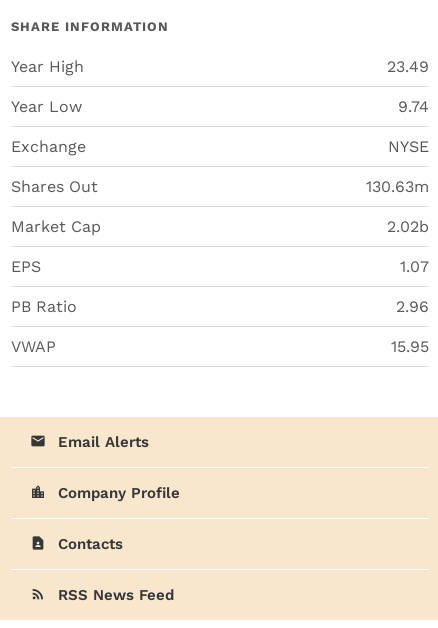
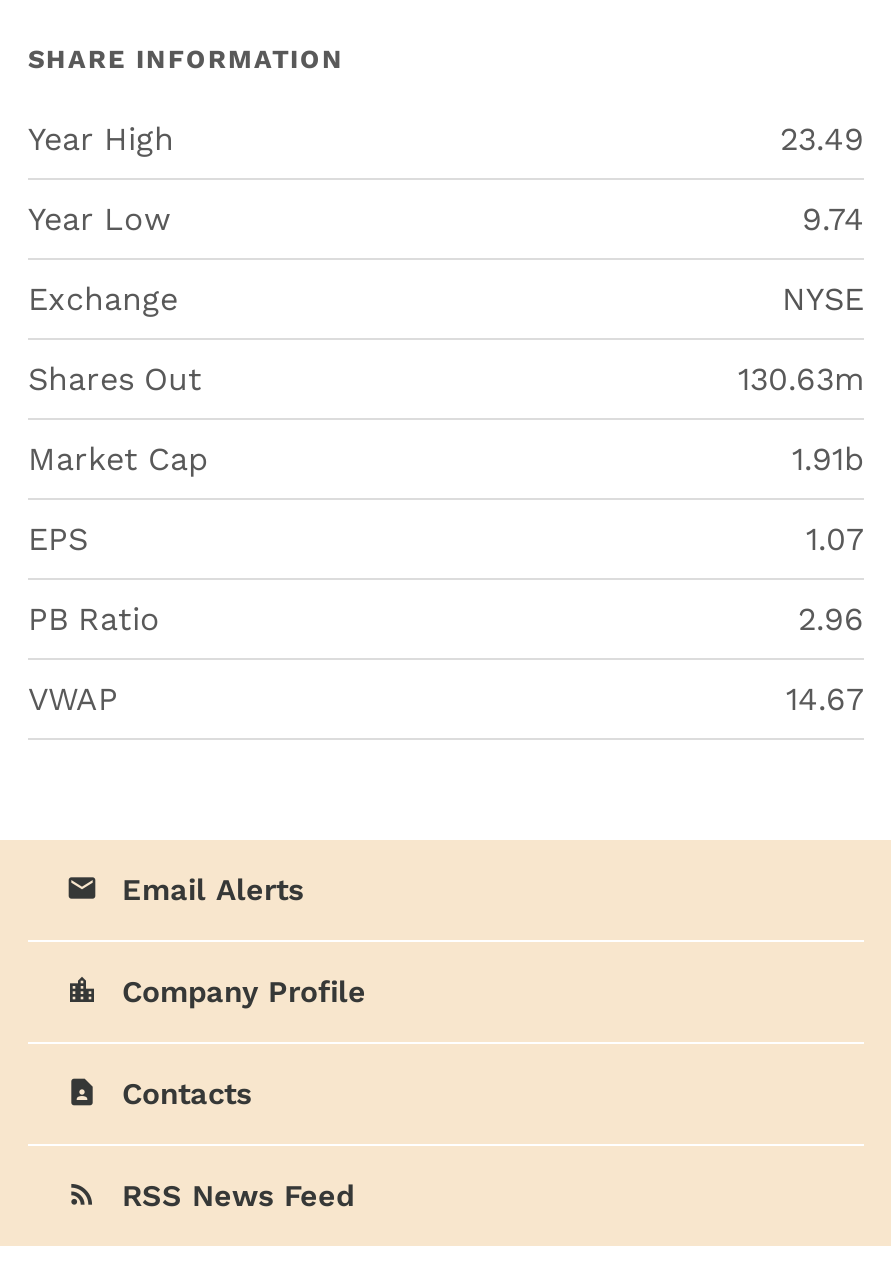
[387,217,429,236] 2.02b -> [792,439,864,477] 1.91b
[391,337,429,356] 15.95 -> [786,679,864,717] 14.67

